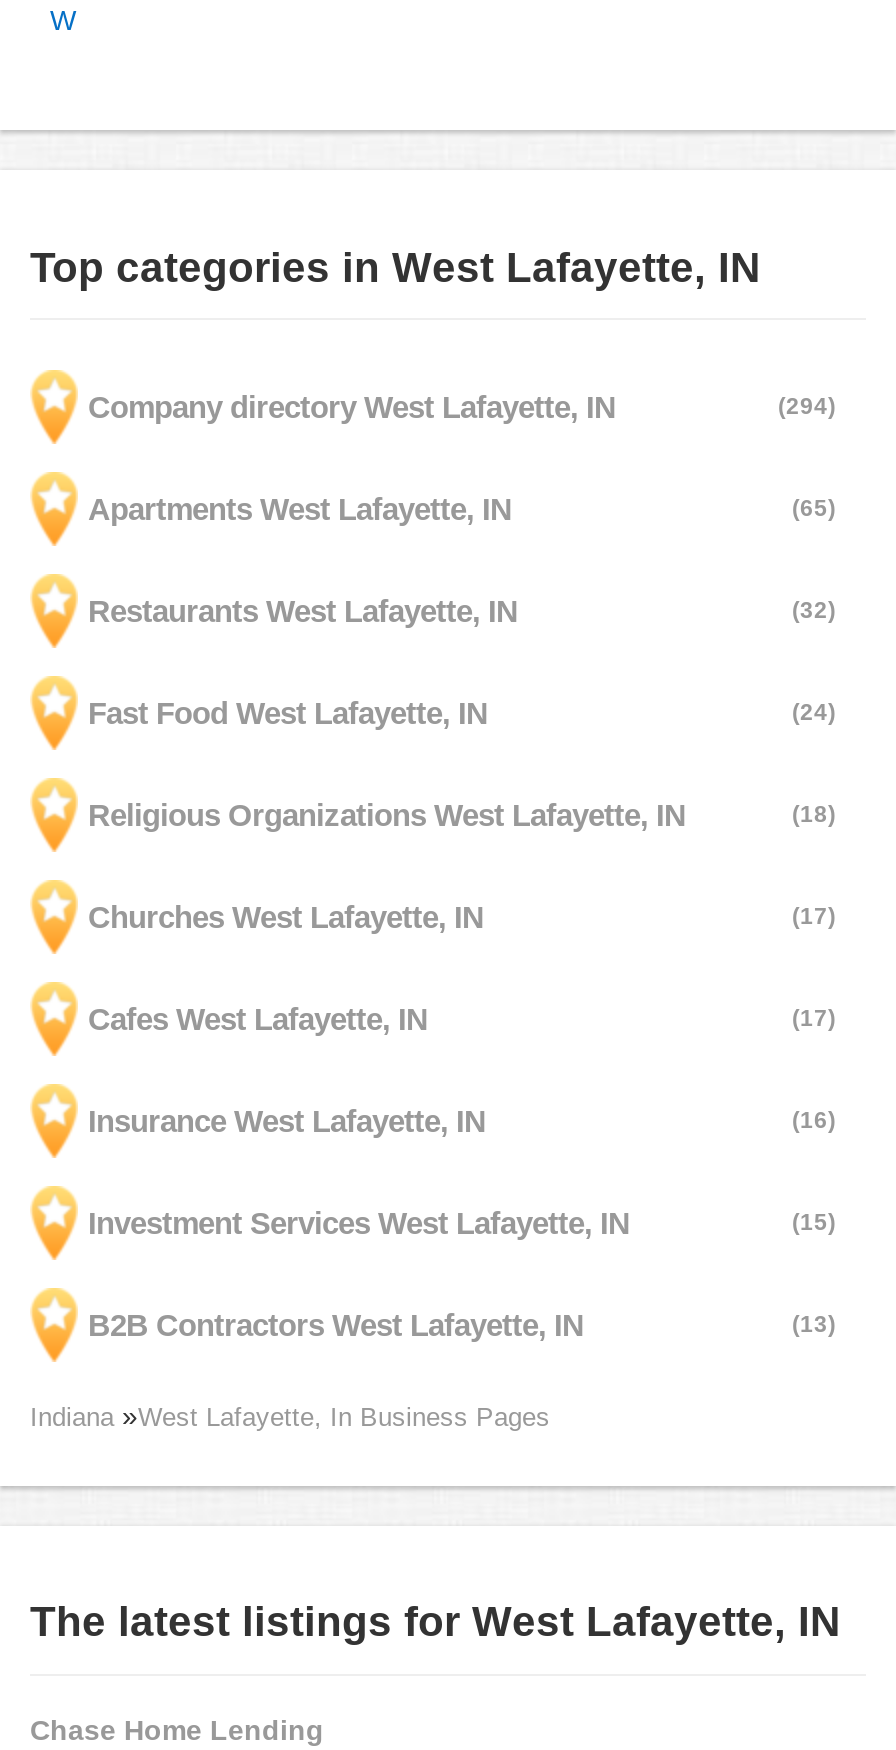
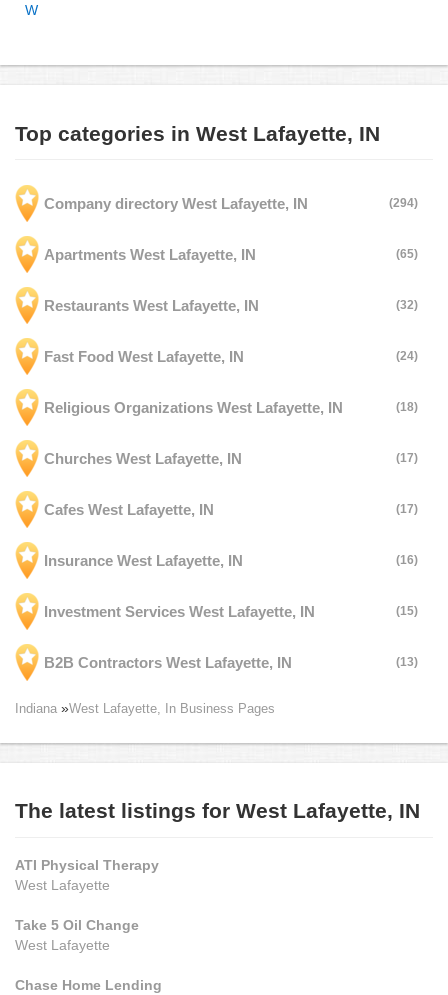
none -> [15,857,159,953] ATI Physical Therapy | West Lafayette | Take 5 Oil Change | West Lafayette

